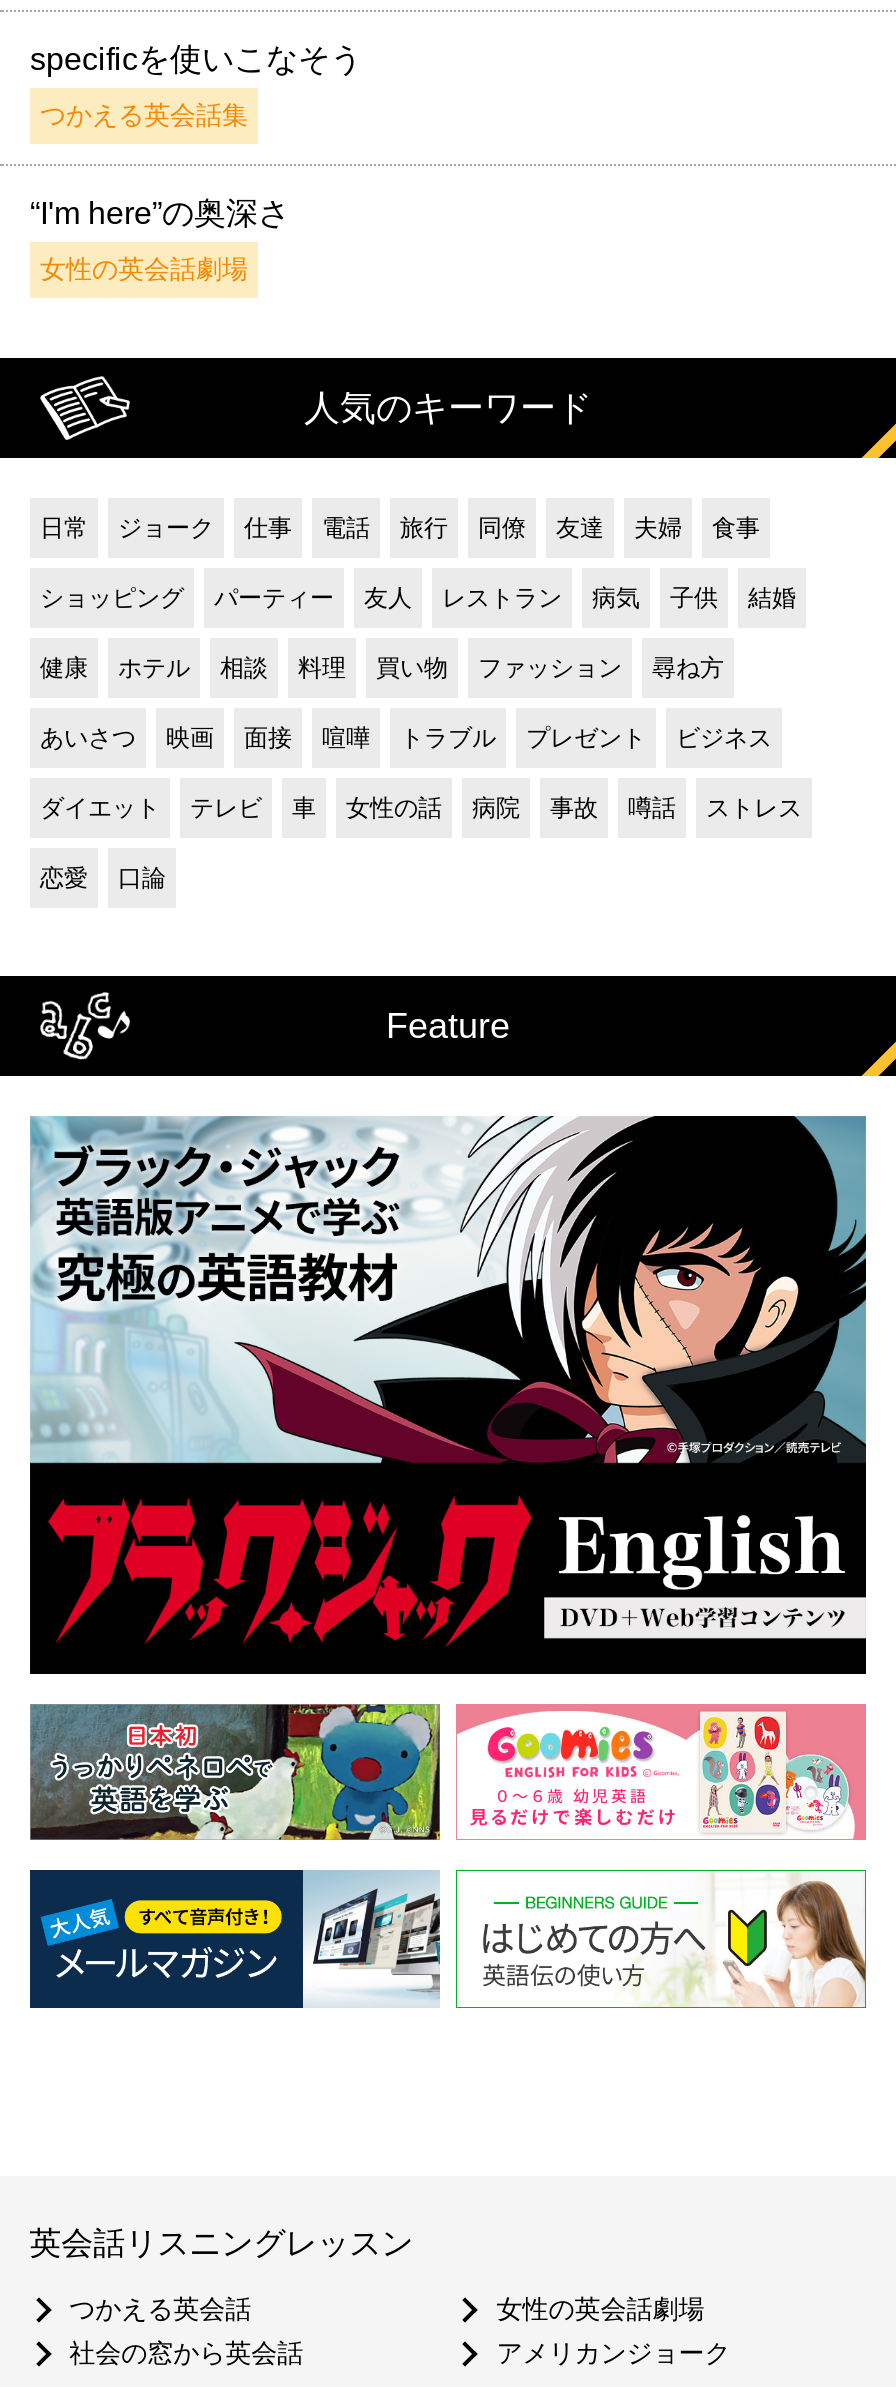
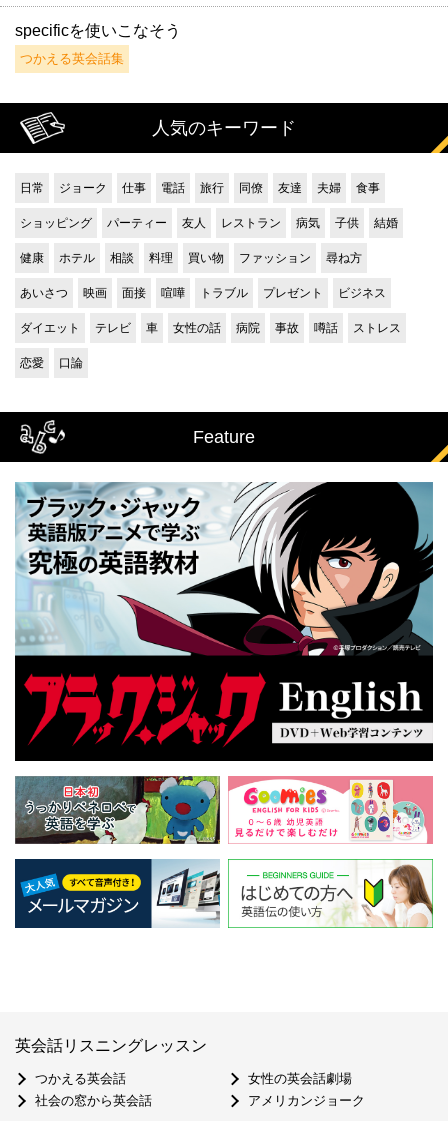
[30,196,290,284] “I'm here”の奥深さ | 女性の英会話劇場 -> none

